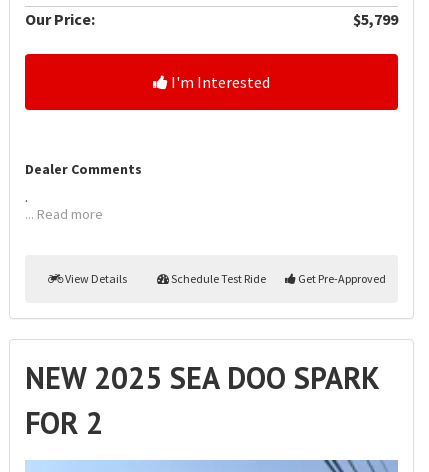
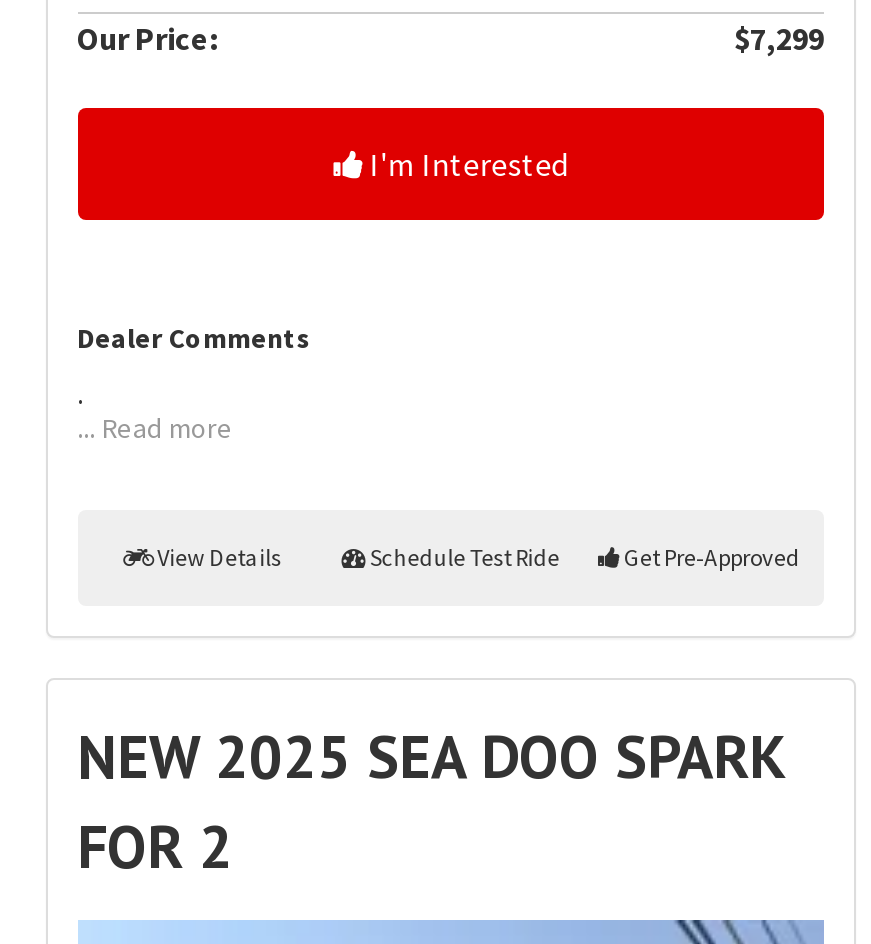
[353,9,398,29] $5,799 -> [734,18,824,58] $7,299

